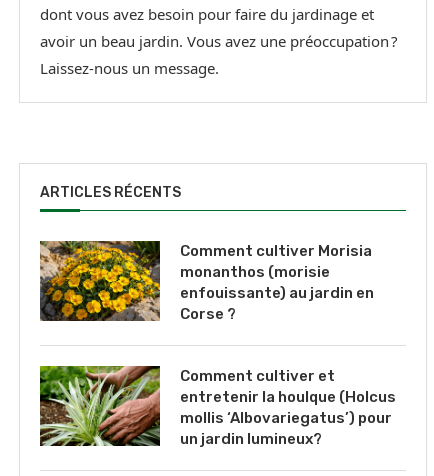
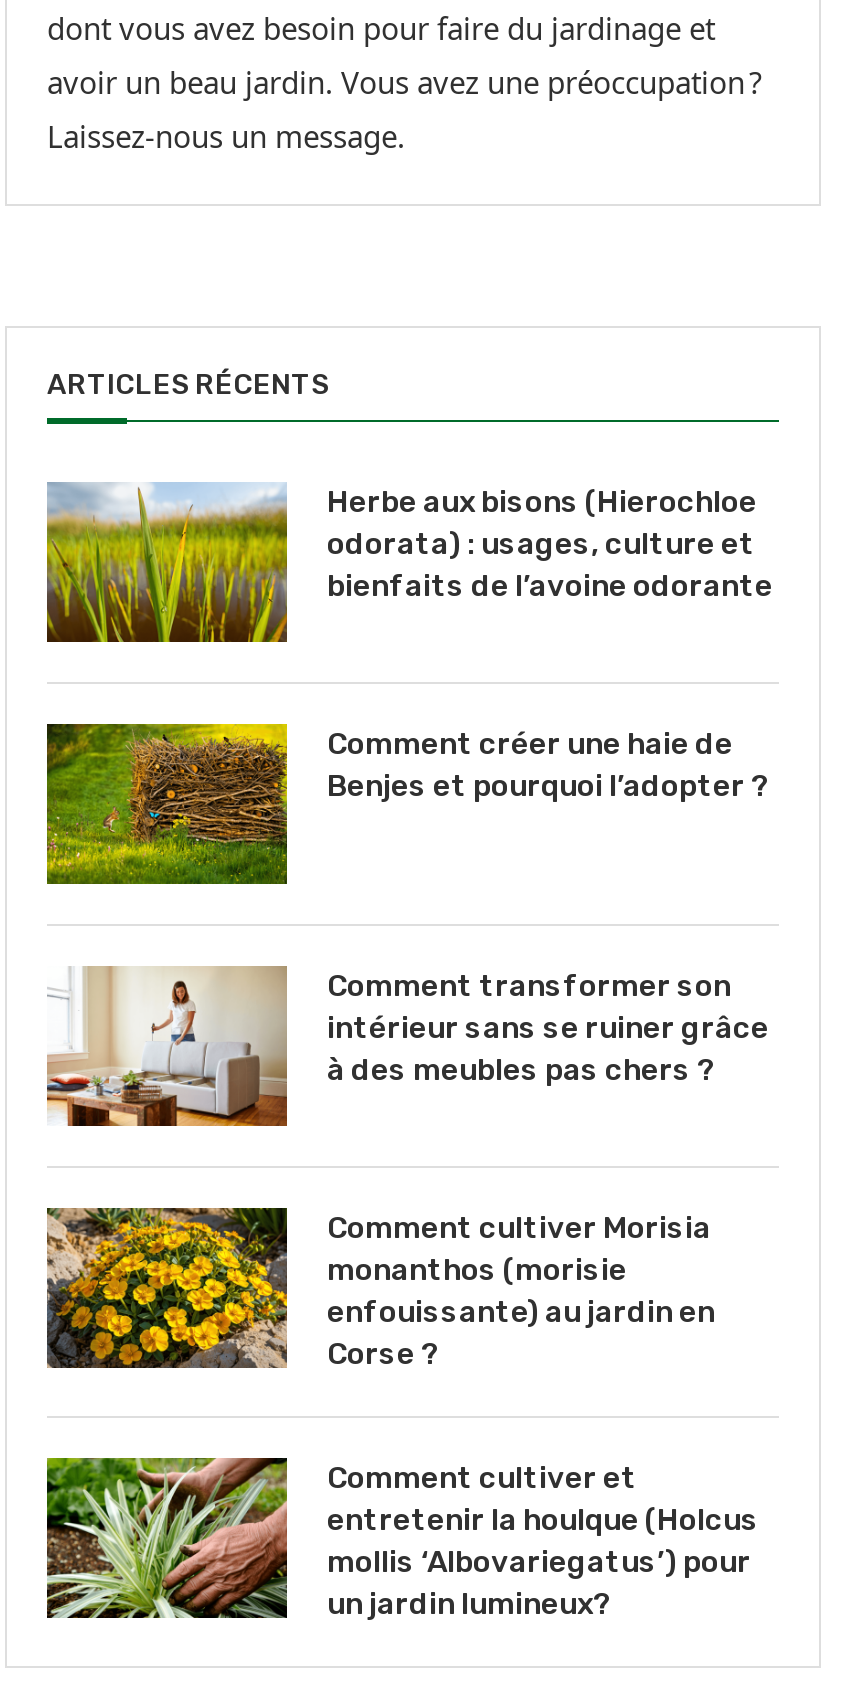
none -> [45,722,769,886] [image] | Comment créer une haie de | Benjes et pourquoi l’adopter ?
none -> [45,964,769,1128] [image] | Comment transformer son | intérieur sans se ruiner grâce | à des meubles pas chers ?
none -> [47,482,773,644] [image] | Herbe aux bisons (Hierochloe | odorata) : usages, culture et | bienfaits de l’avoine odorante

